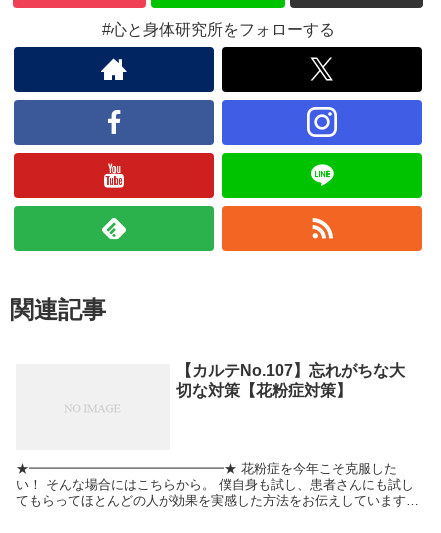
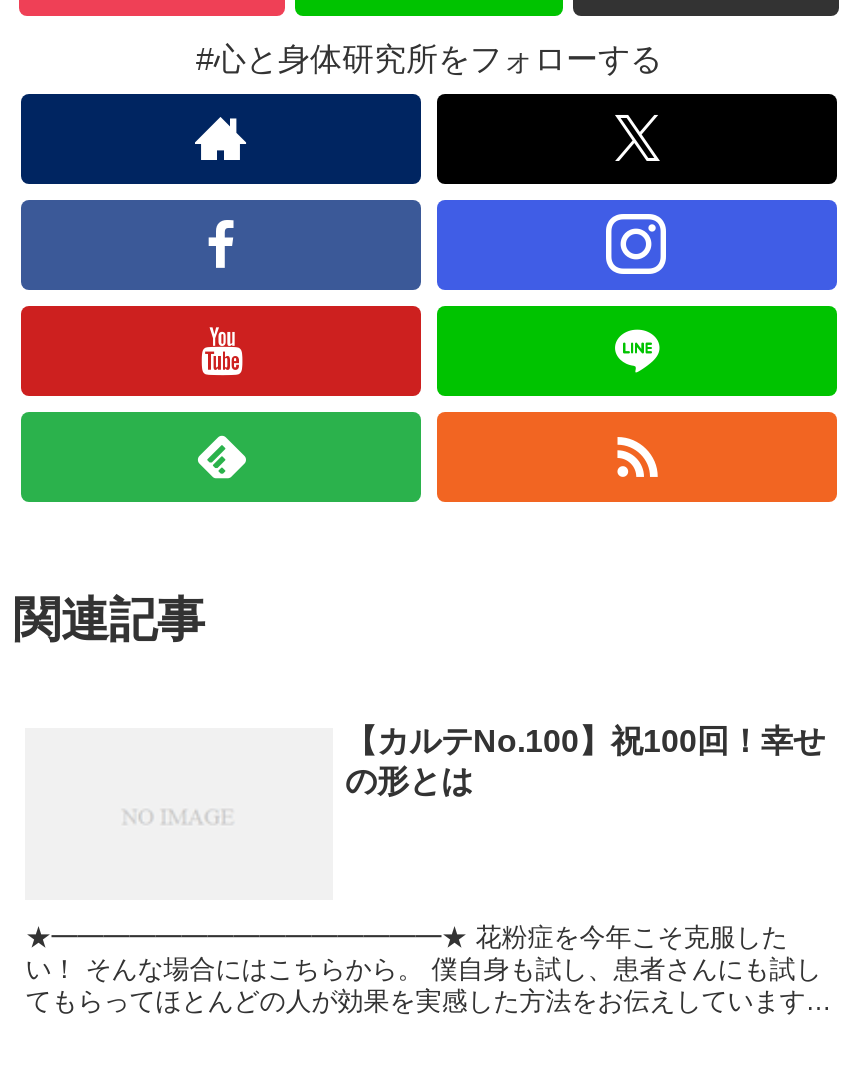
[176,362,405,399] 【カルテNo.107】忘れがちな大 | 切な対策【花粉症対策】 -> [345,724,825,798] 【カルテNo.100】祝100回！幸せ | の形とは

